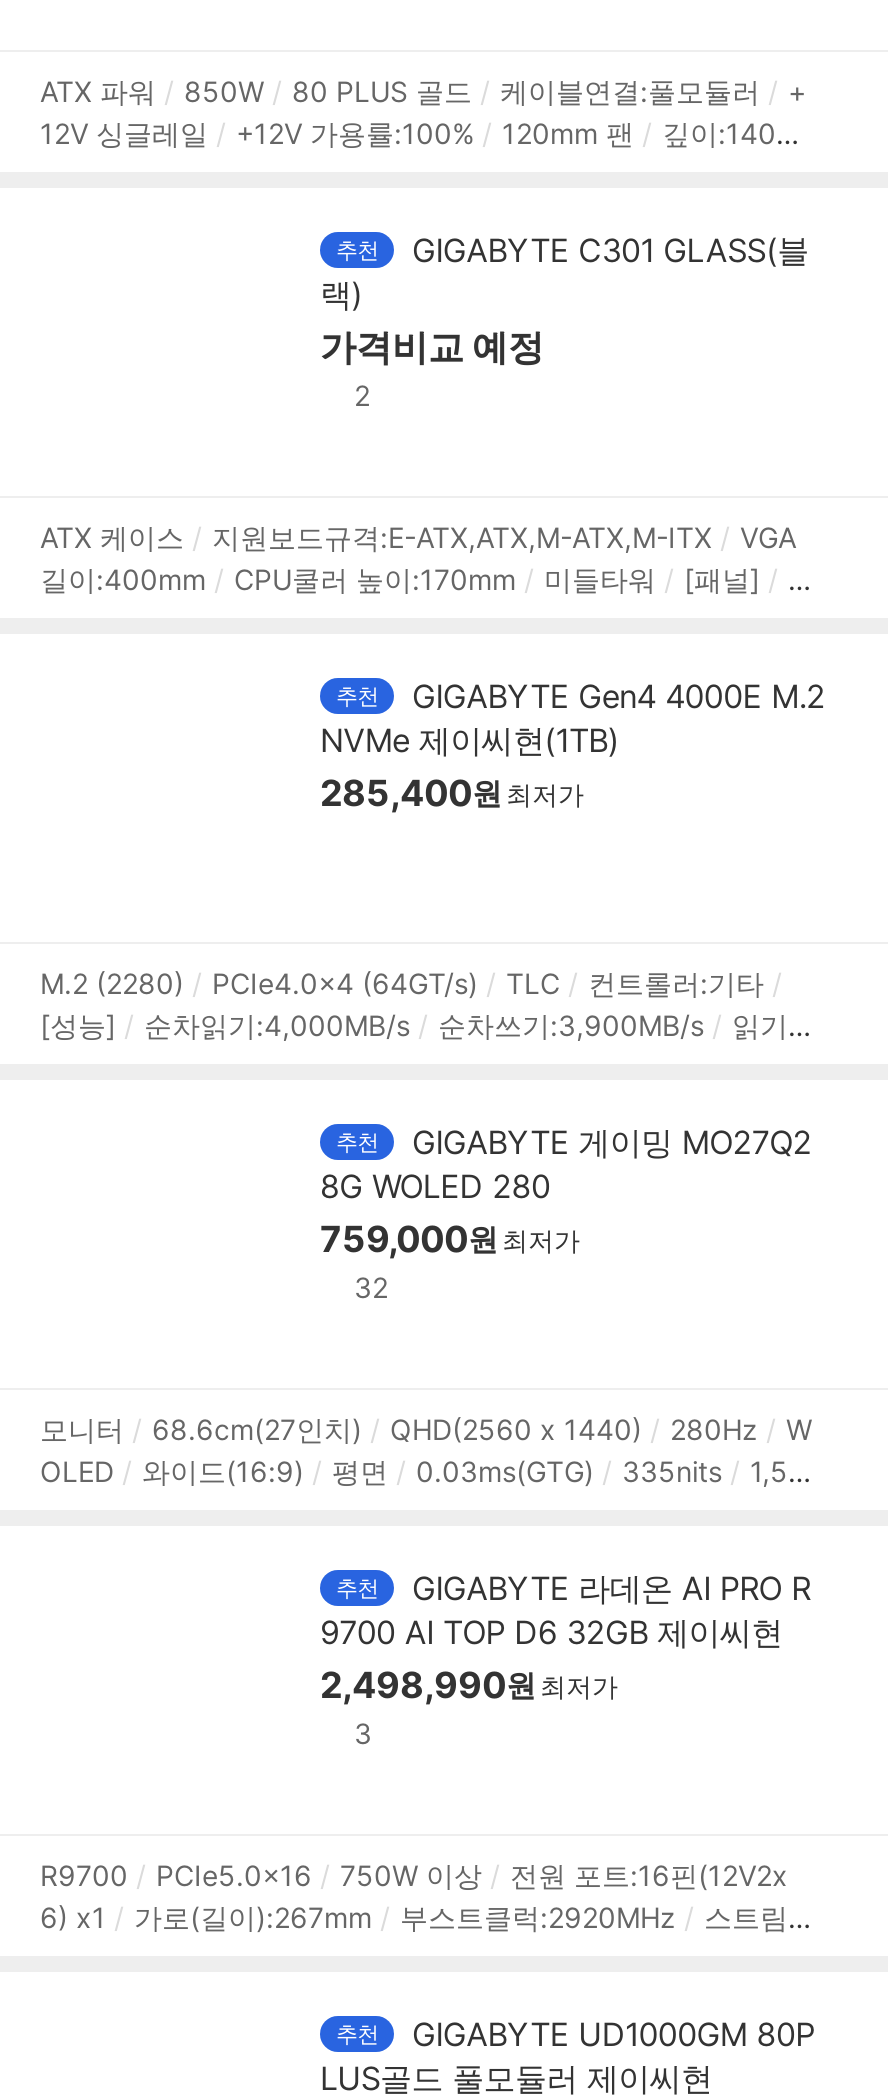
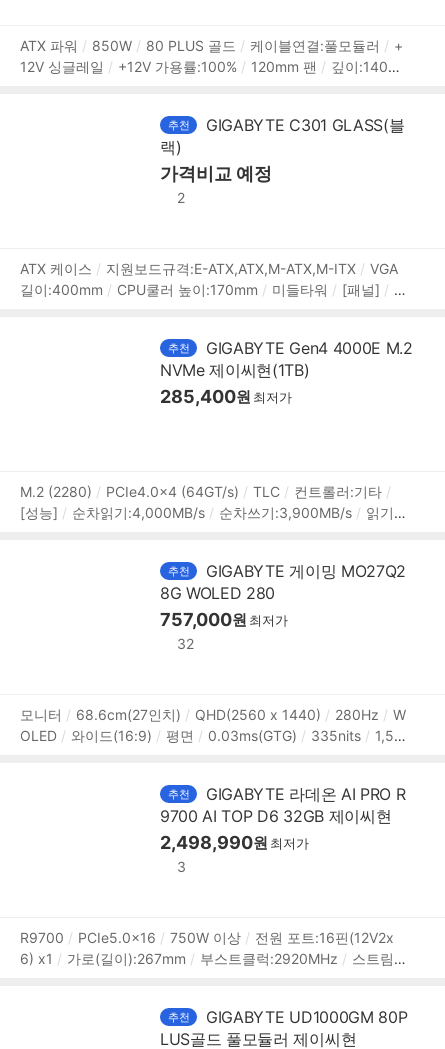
[320,1218,580,1260] 759,000원 최저가 -> [160,609,288,630] 757,000원 최저가

